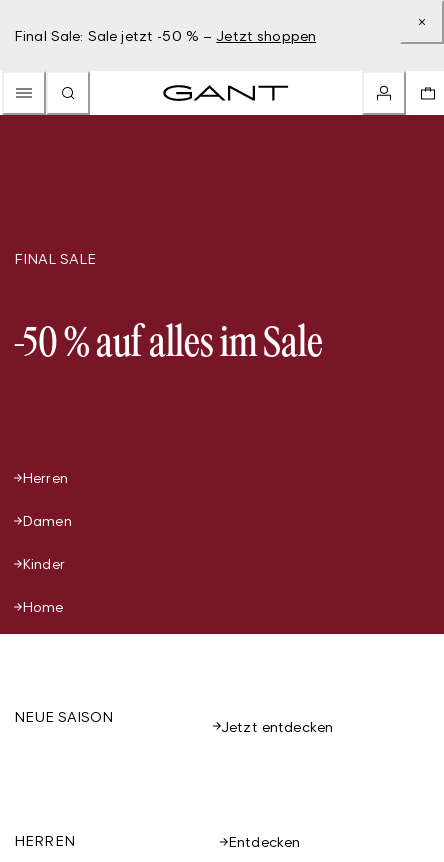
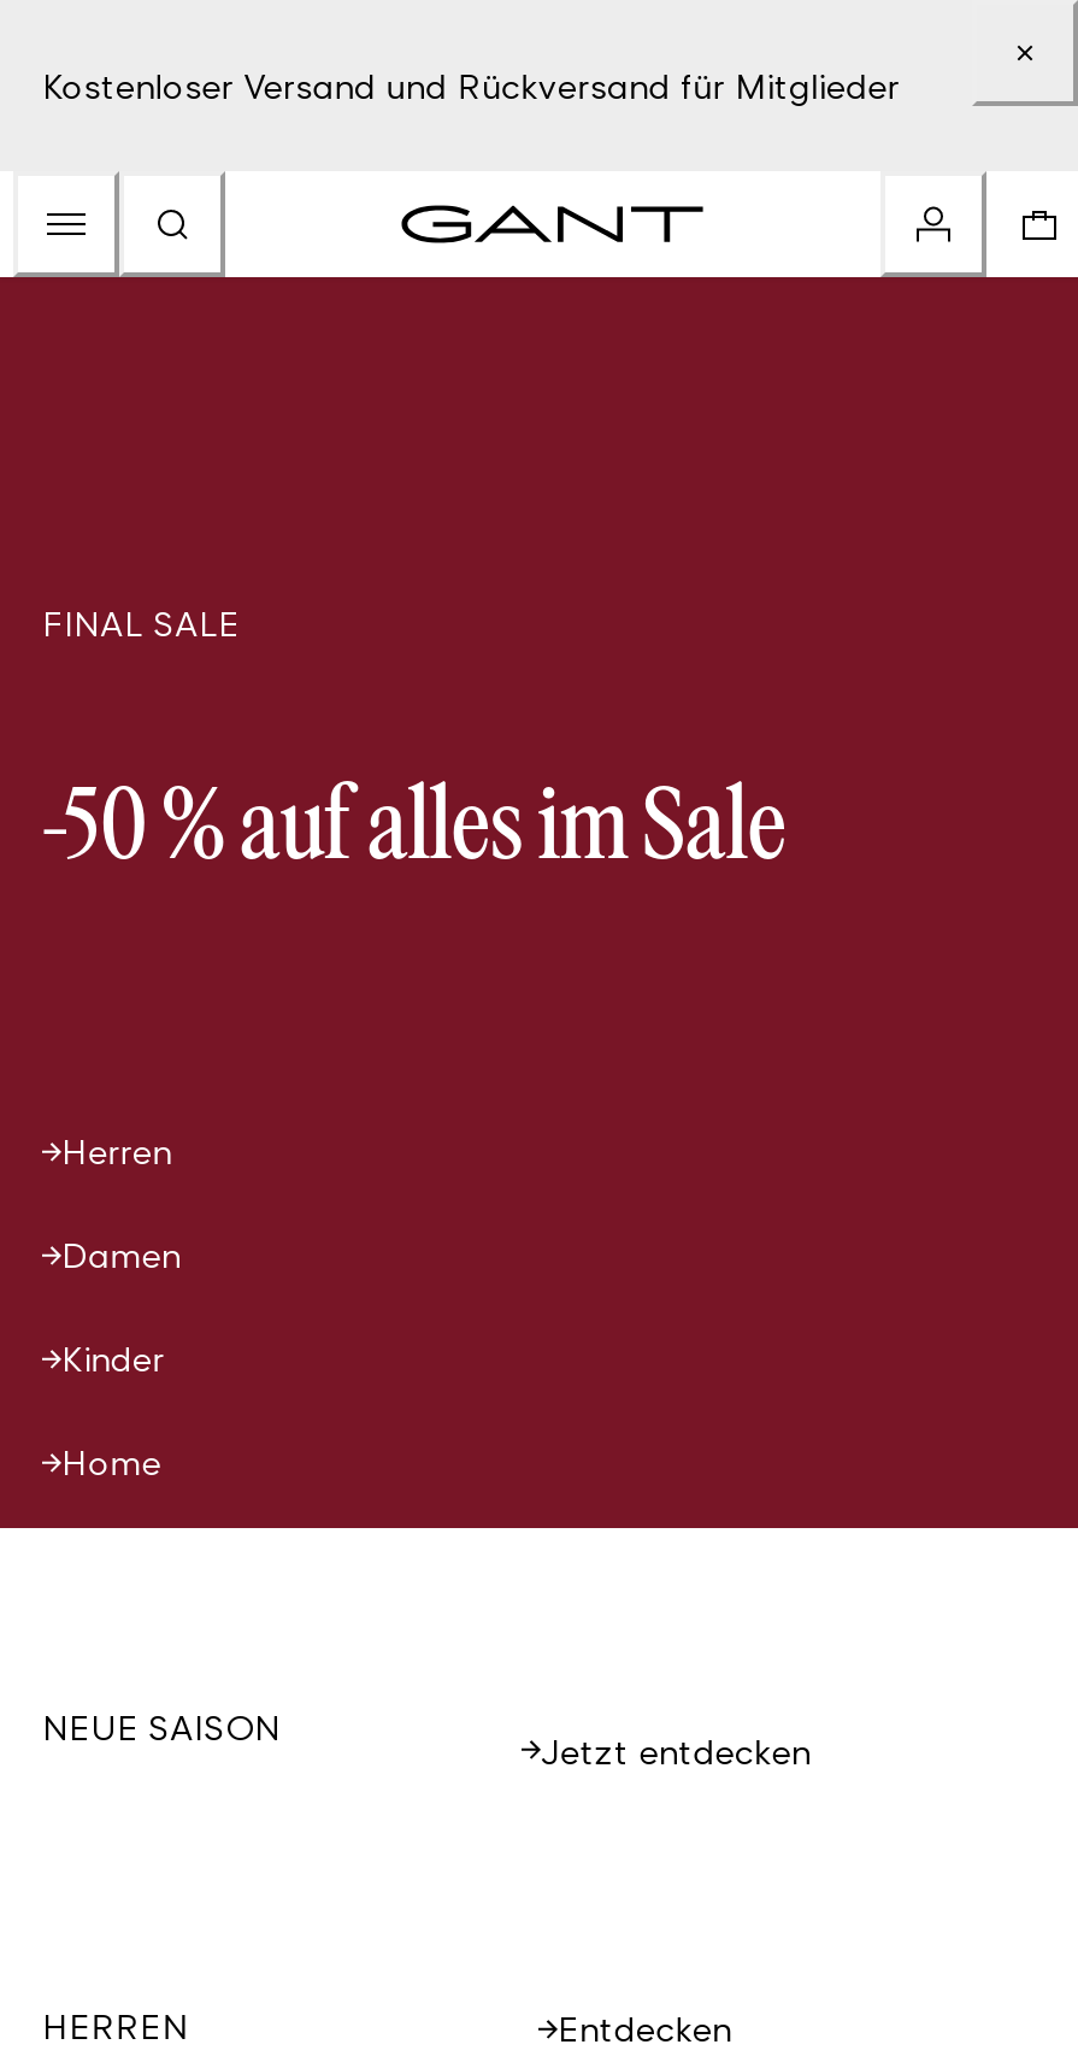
[14,27,316,44] Final Sale: Sale jetzt -50 % – Jetzt shoppen -> [42,65,900,106] Kostenloser Versand und Rückversand für Mitglieder

